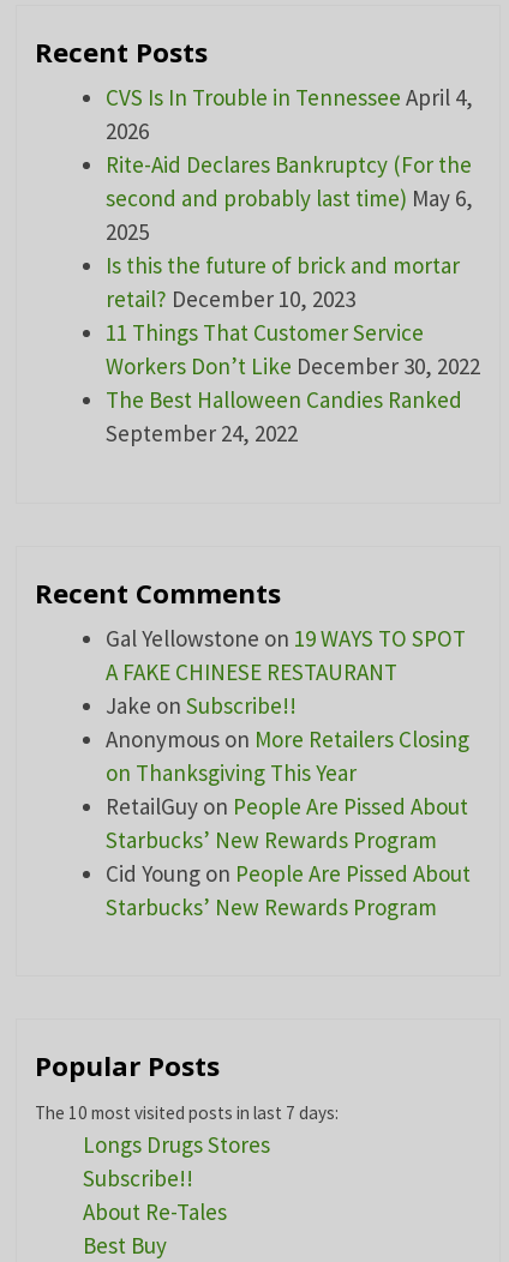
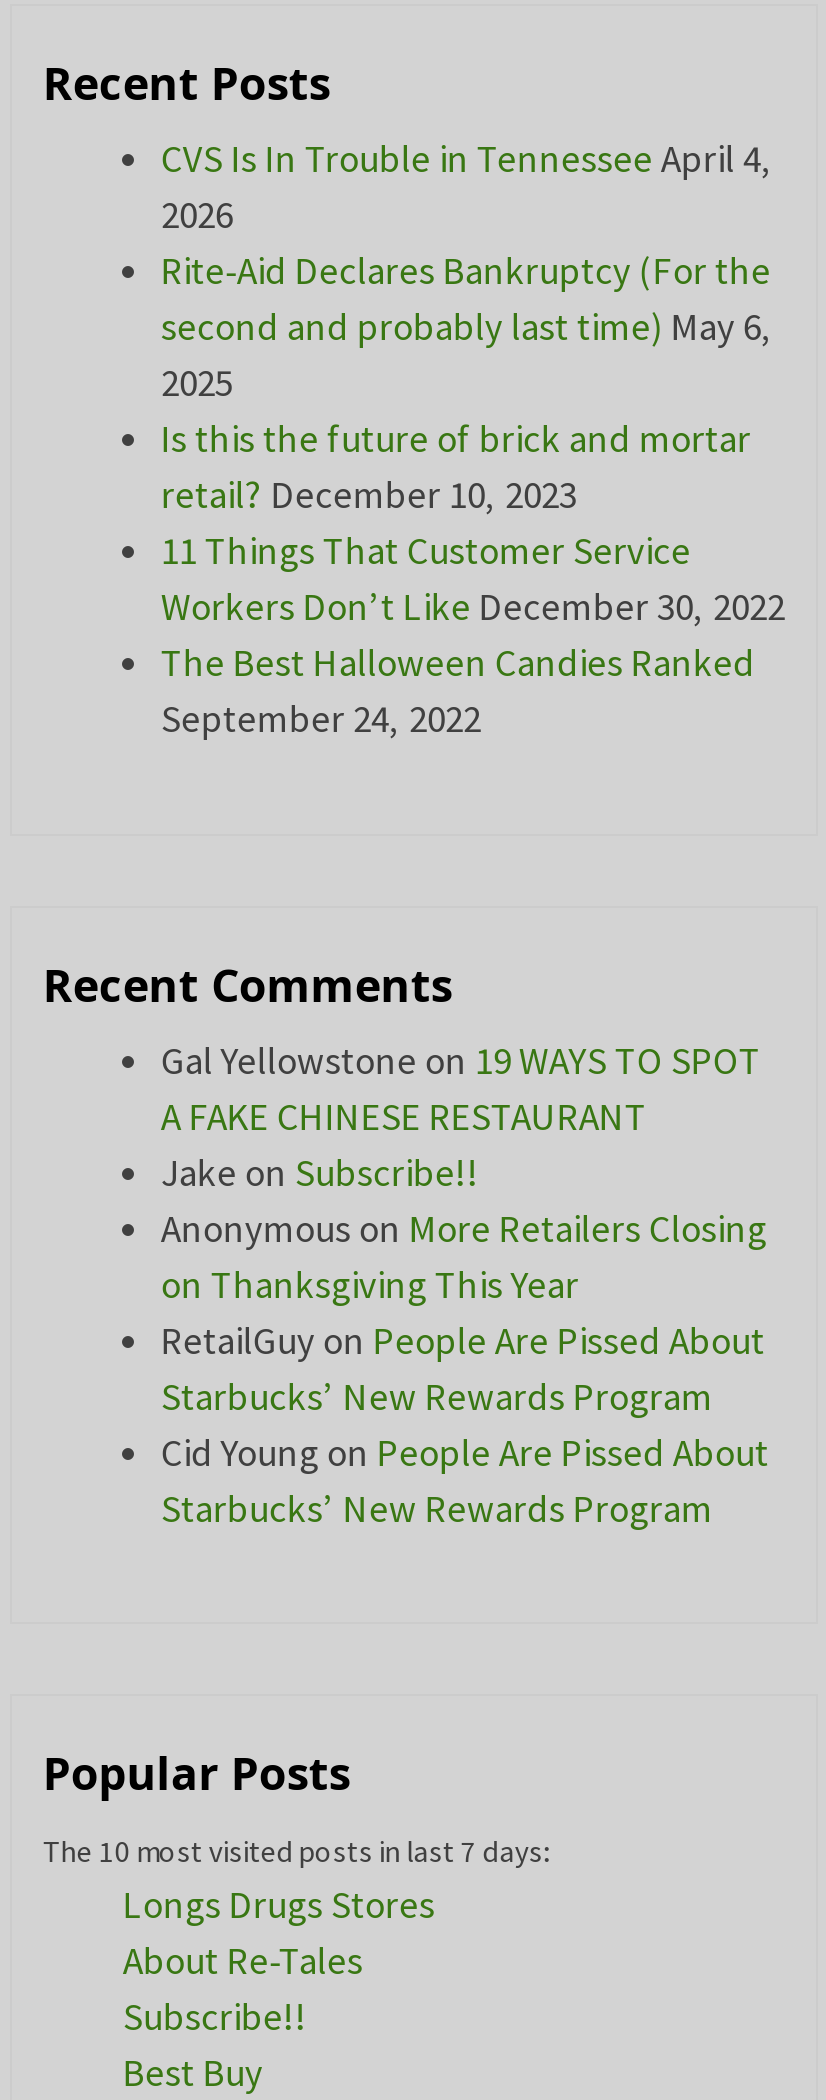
moved [83,1164,194,1192] -> [123,1992,307,2040]: Subscribe!!
moved [83,1197,227,1226] -> [123,1936,363,1984]: About Re-Tales

